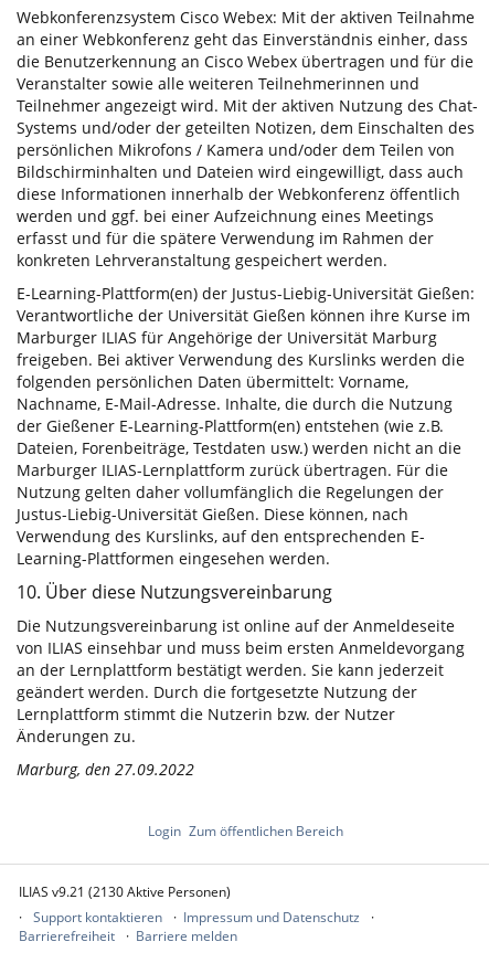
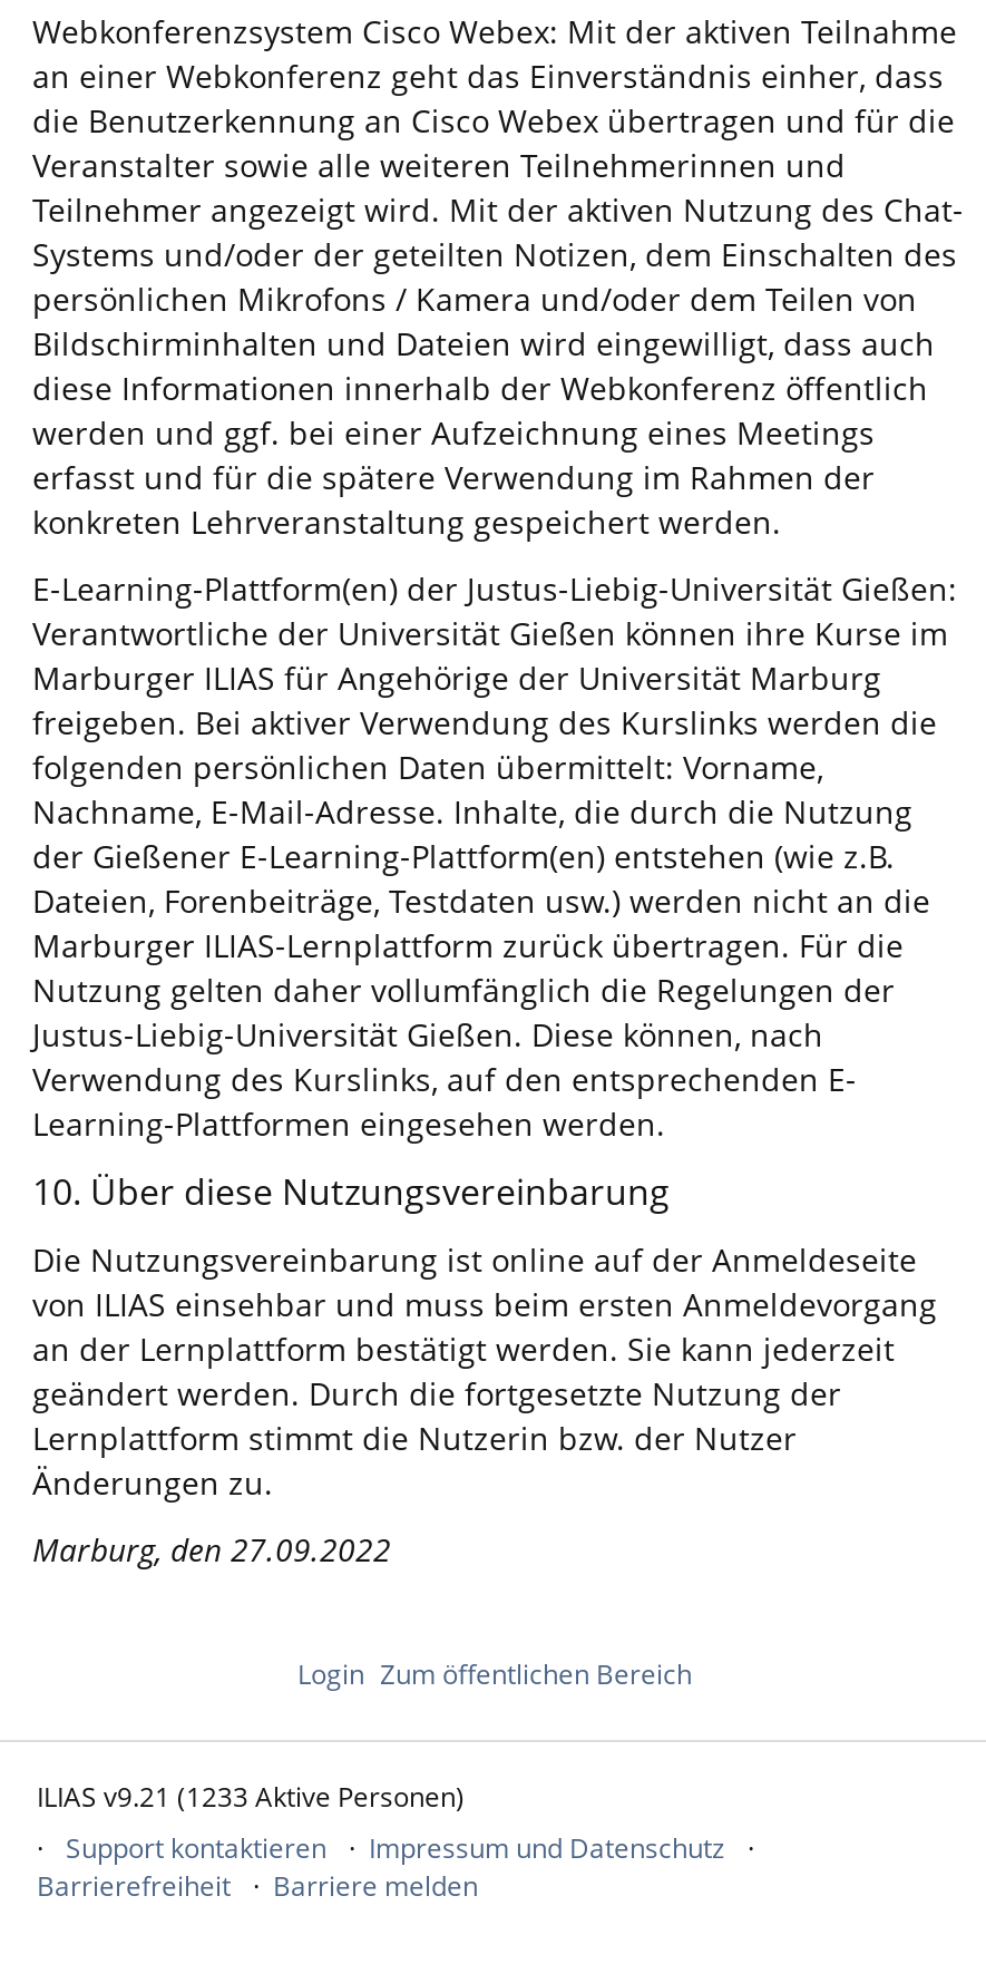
[19,882,231,901] ILIAS v9.21 (2130 Aktive Personen) -> [37,1778,465,1816] ILIAS v9.21 (1233 Aktive Personen)

